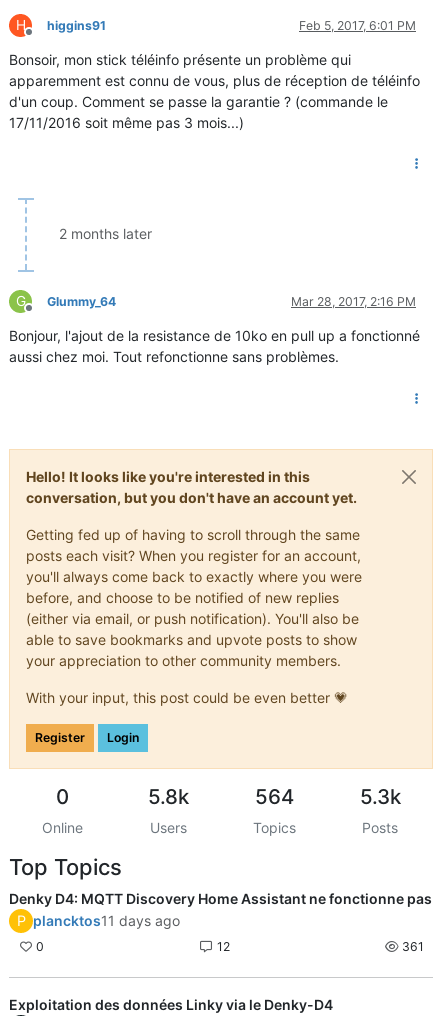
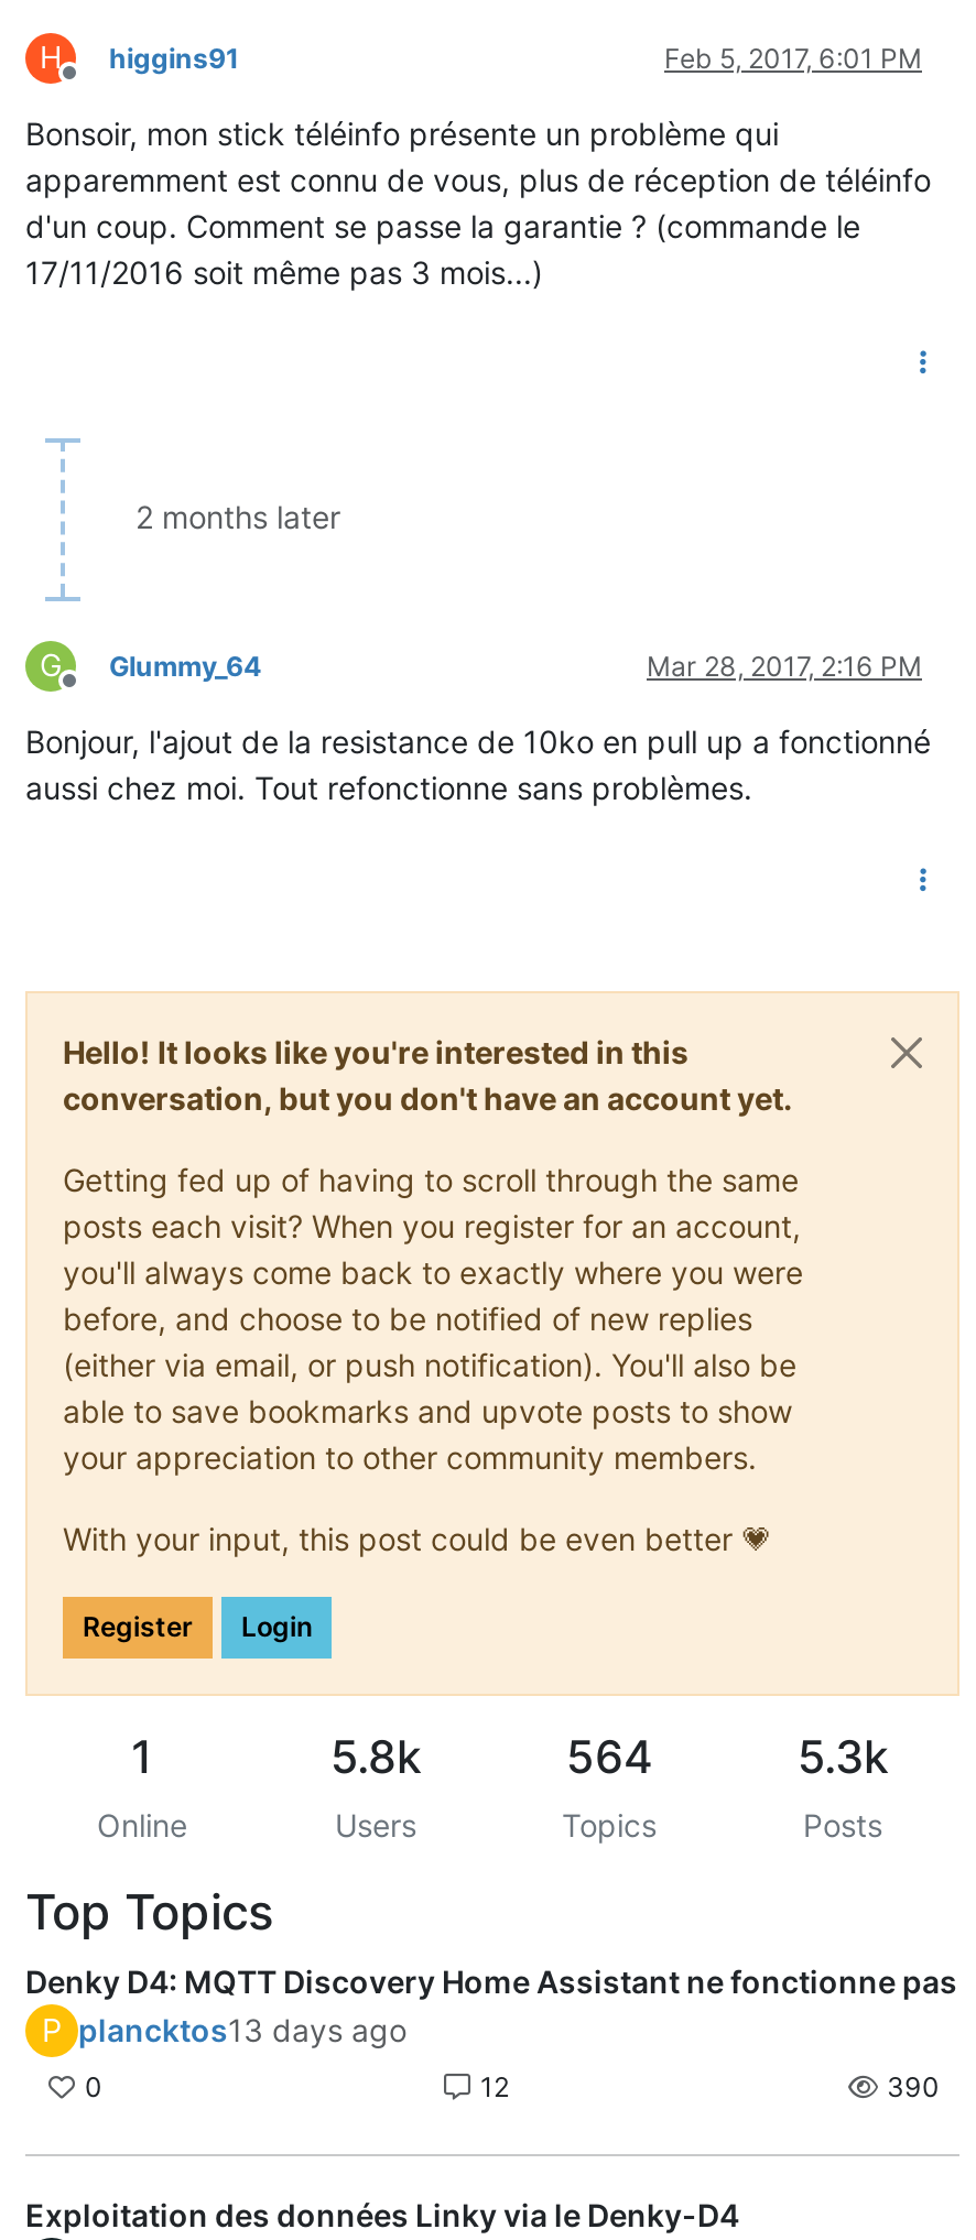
[55,784,68,809] 0 -> [131,1729,153,1784] 1
[16,912,180,929] P plancktos11 days ago -> [42,2011,406,2048] P plancktos13 days ago
[399,939,424,954] 361 -> [880,2070,940,2103] 390

